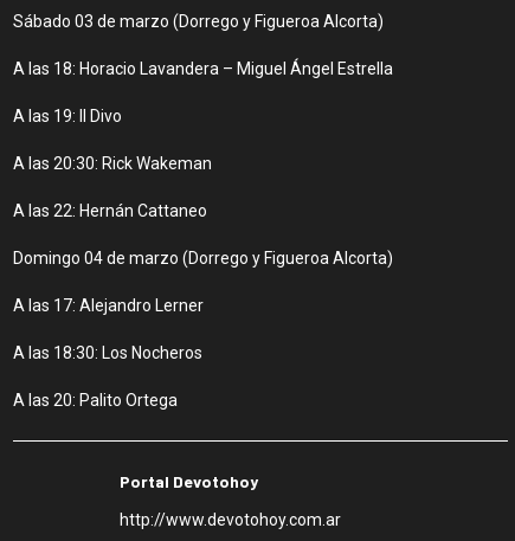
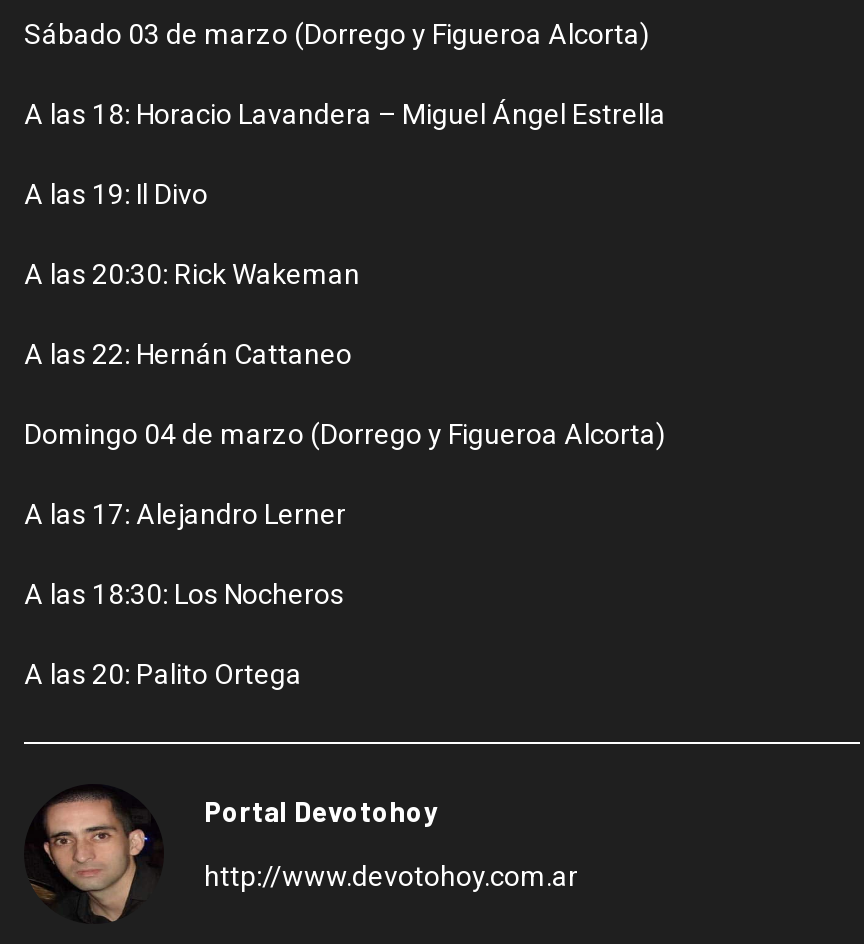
none -> [26,784,164,924] [image]

